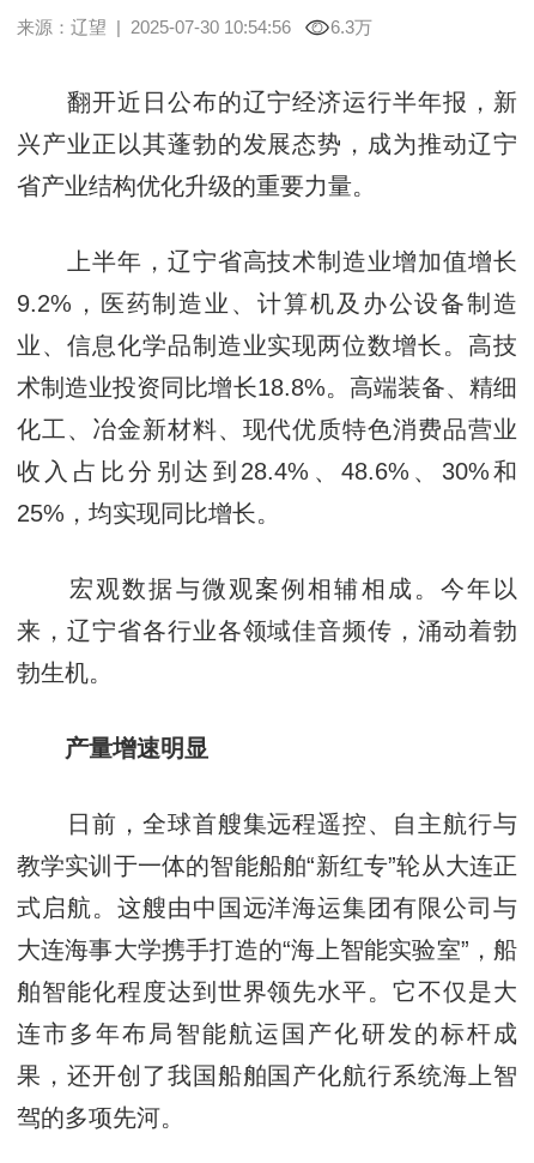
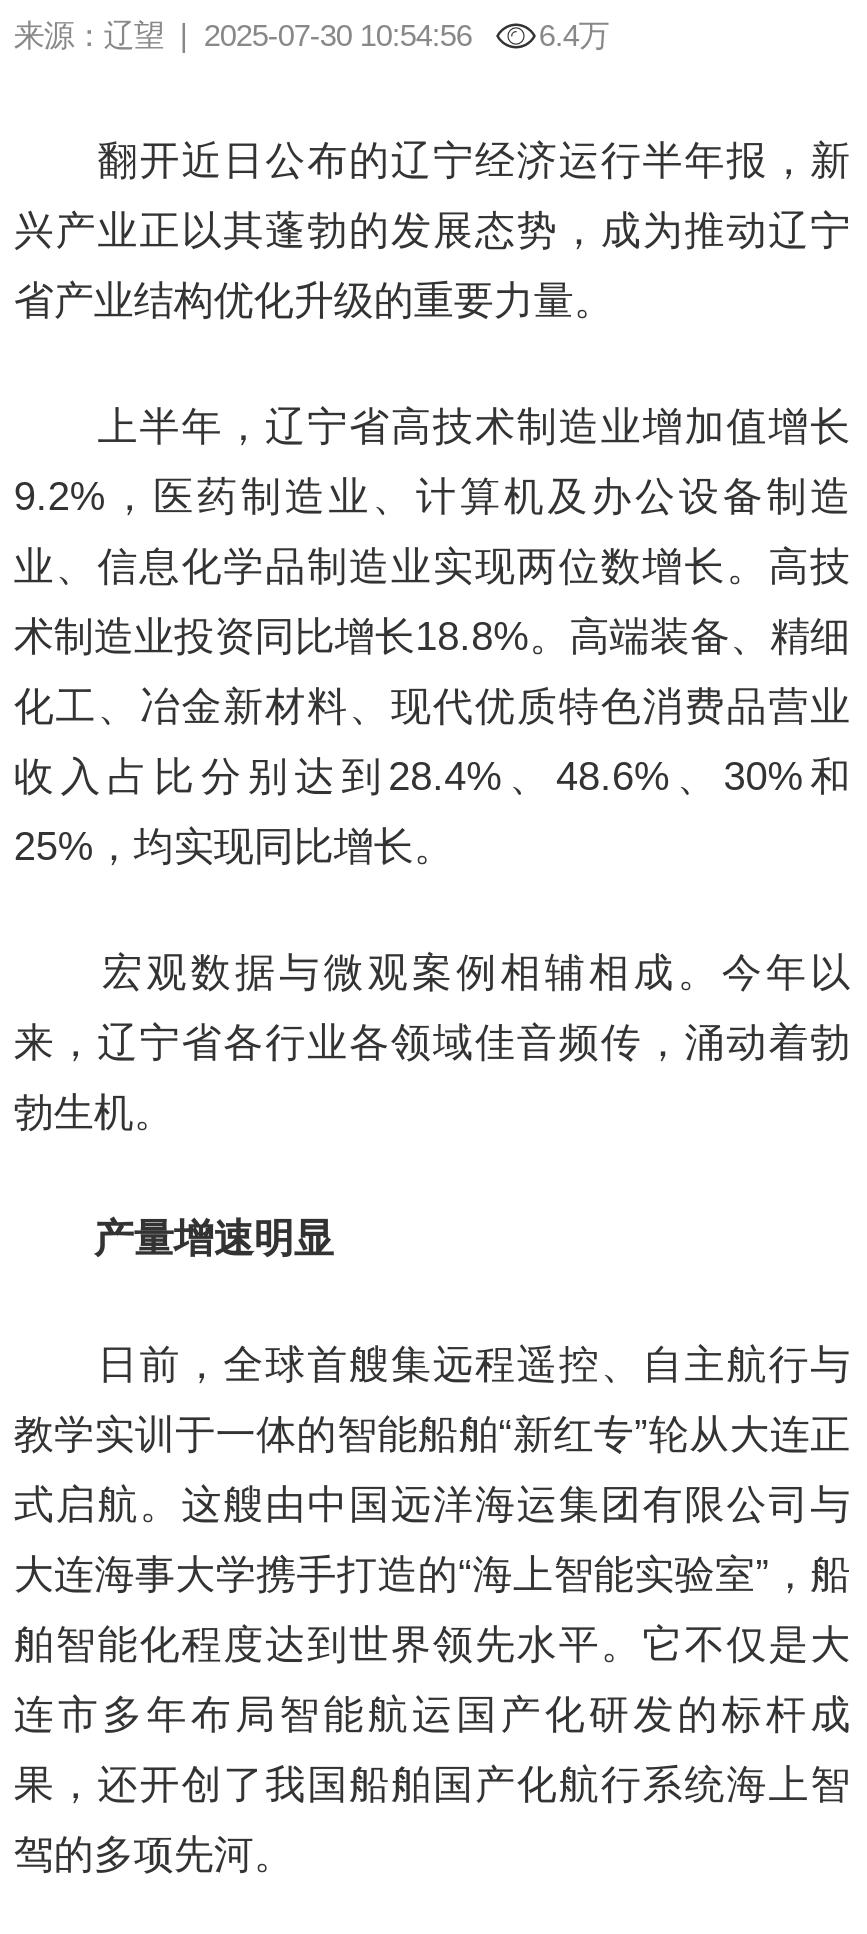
[331,16,373,37] 6.3万 -> [539,17,609,51] 6.4万

